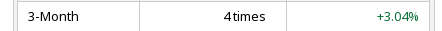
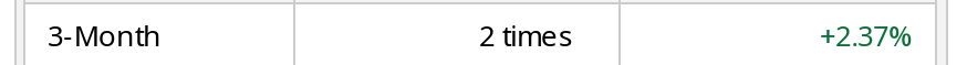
[223,7,266,25] 4 times -> [479,15,574,55] 2 times
[377,7,419,25] +3.04% -> [820,15,913,55] +2.37%

